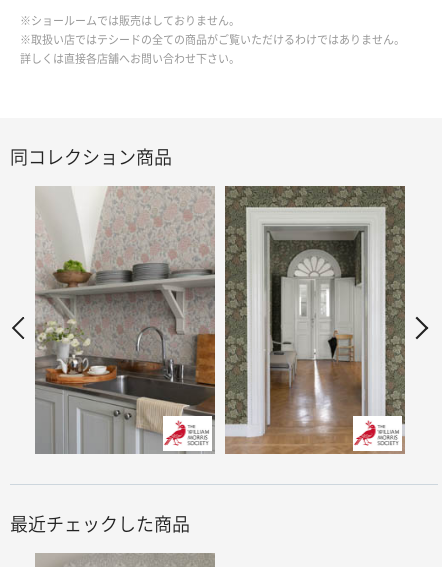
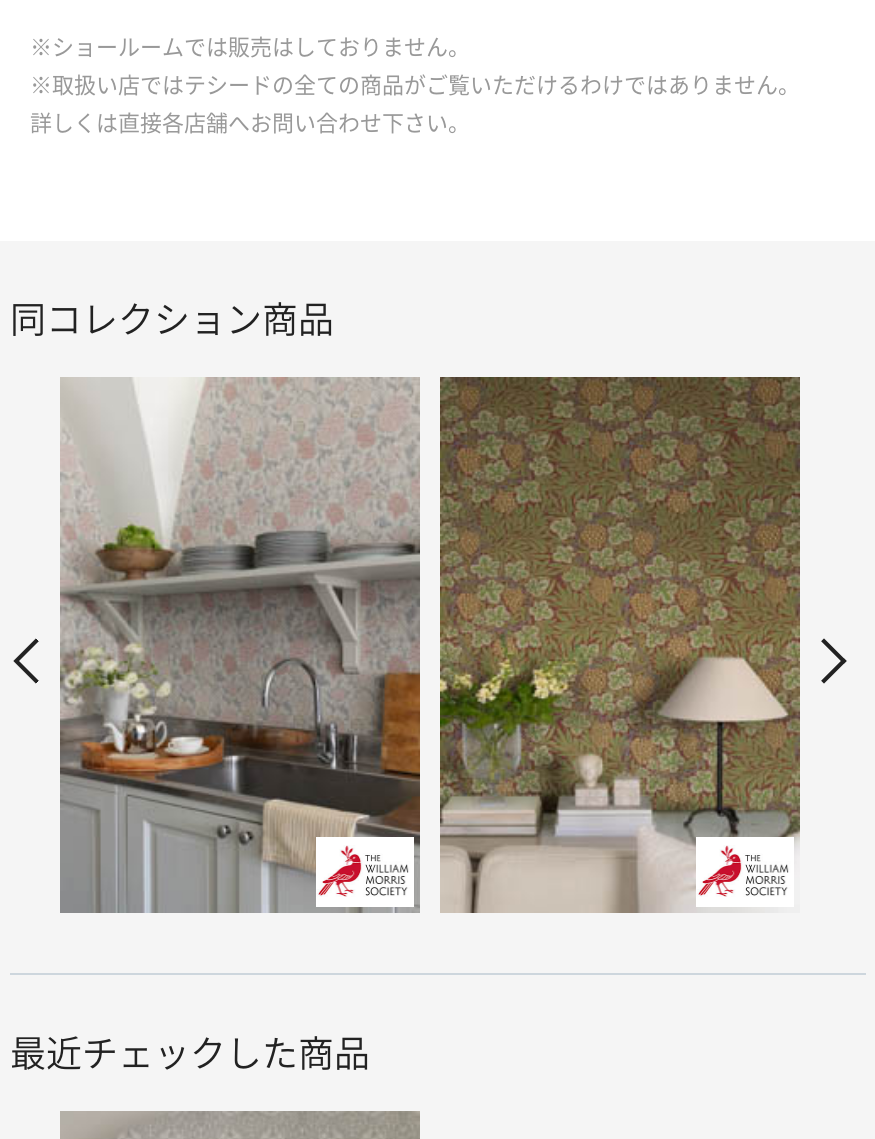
[224,186,406,455] [image] -> [438,379,800,913] [image]

